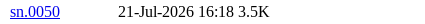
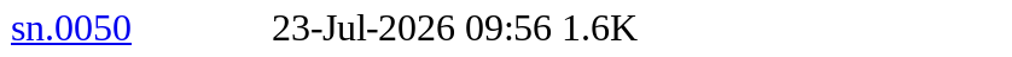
[118,3,270,20] 21-Jul-2026 16:18 3.5K -> [272,8,639,48] 23-Jul-2026 09:56 1.6K

